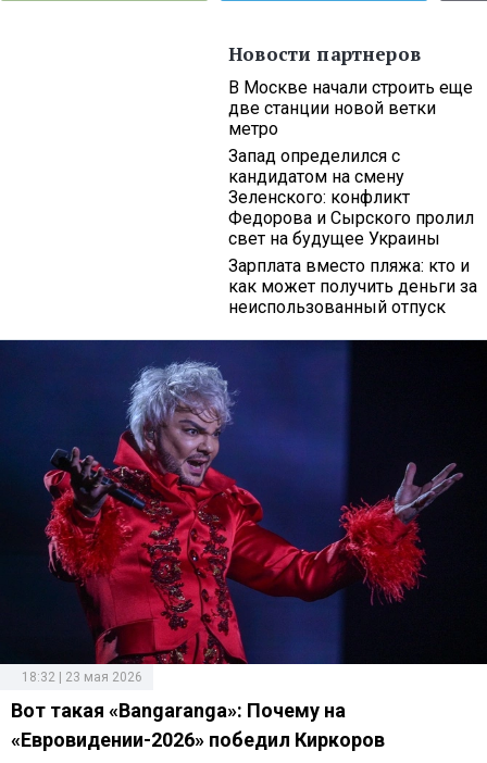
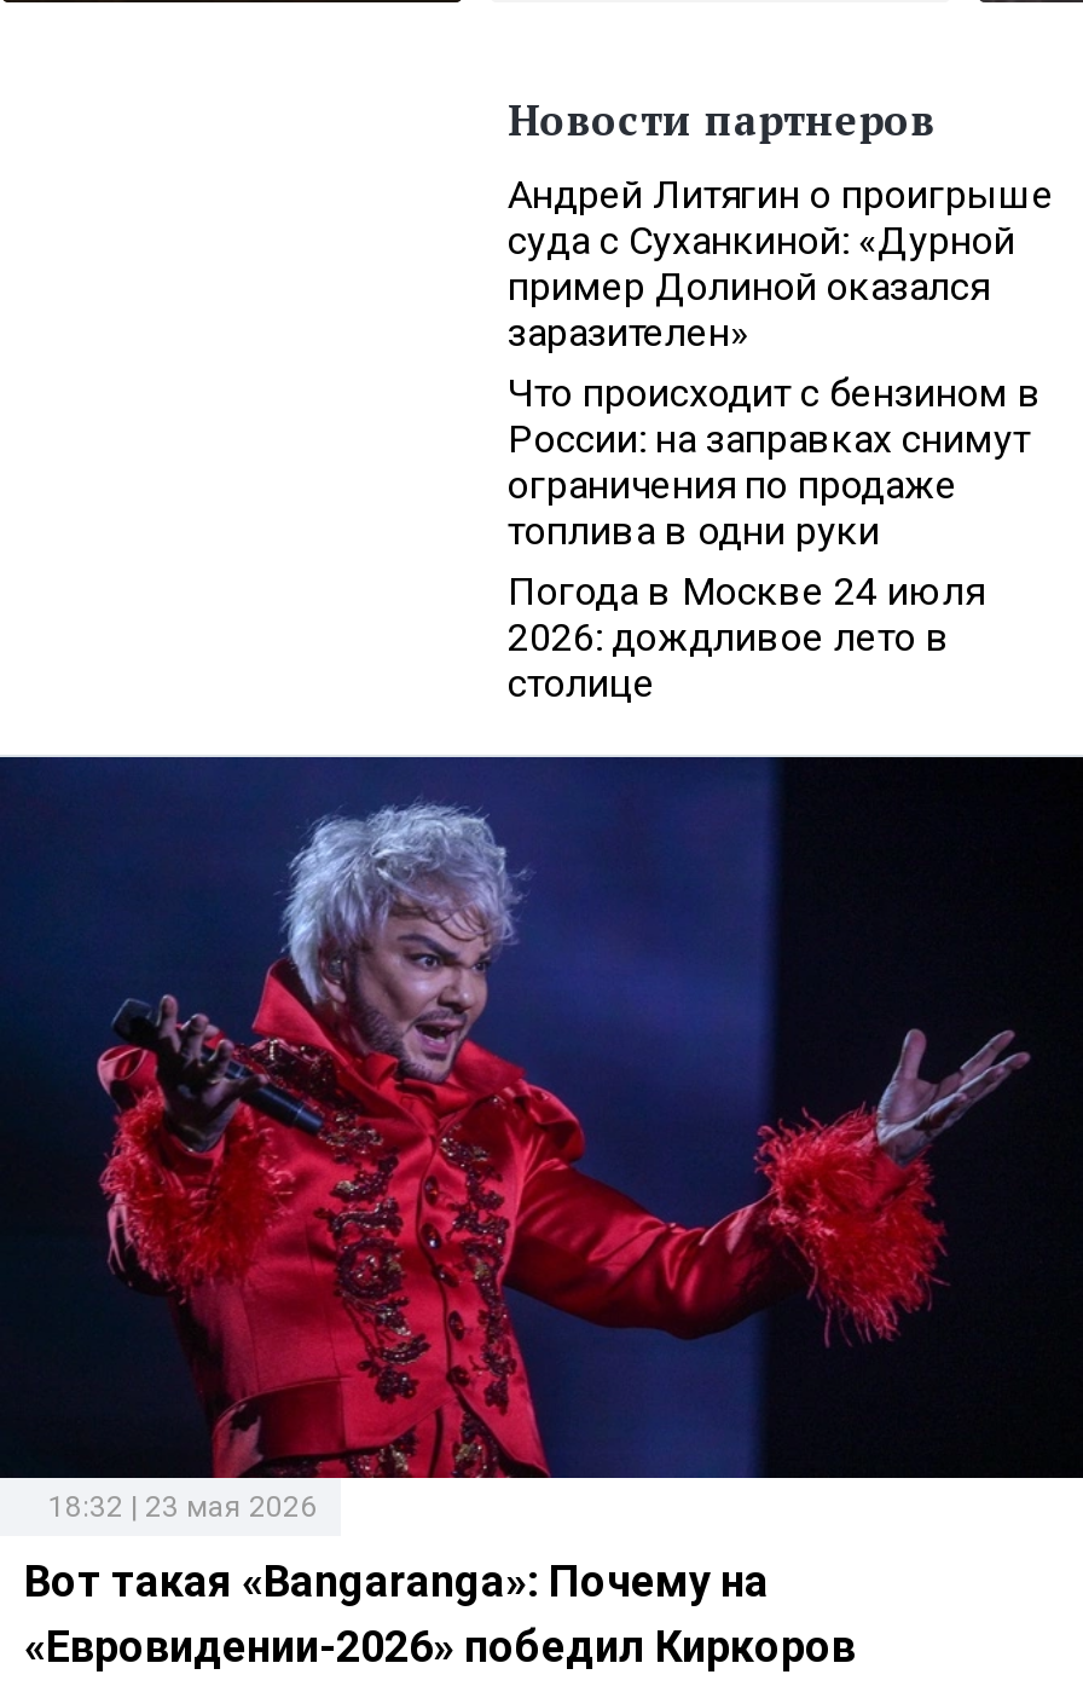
[228,77,477,317] В Москве начали строить еще | две станции новой ветки | метро | Запад определился с | кандидатом на смену | Зеленского: конфликт | Федорова и Сырского пролил | свет на будущее Украины | Зарплата вместо пляжа: кто и | как может получить деньги за | неиспользованный отпуск -> [508,172,1054,706] Андрей Литягин о проигрыше | суда с Суханкиной: «Дурной | пример Долиной оказался | заразителен» | Что происходит с бензином в | России: на заправках снимут | ограничения по продаже | топлива в одни руки | Погода в Москве 24 июля | 2026: дождливое лето в | столице

